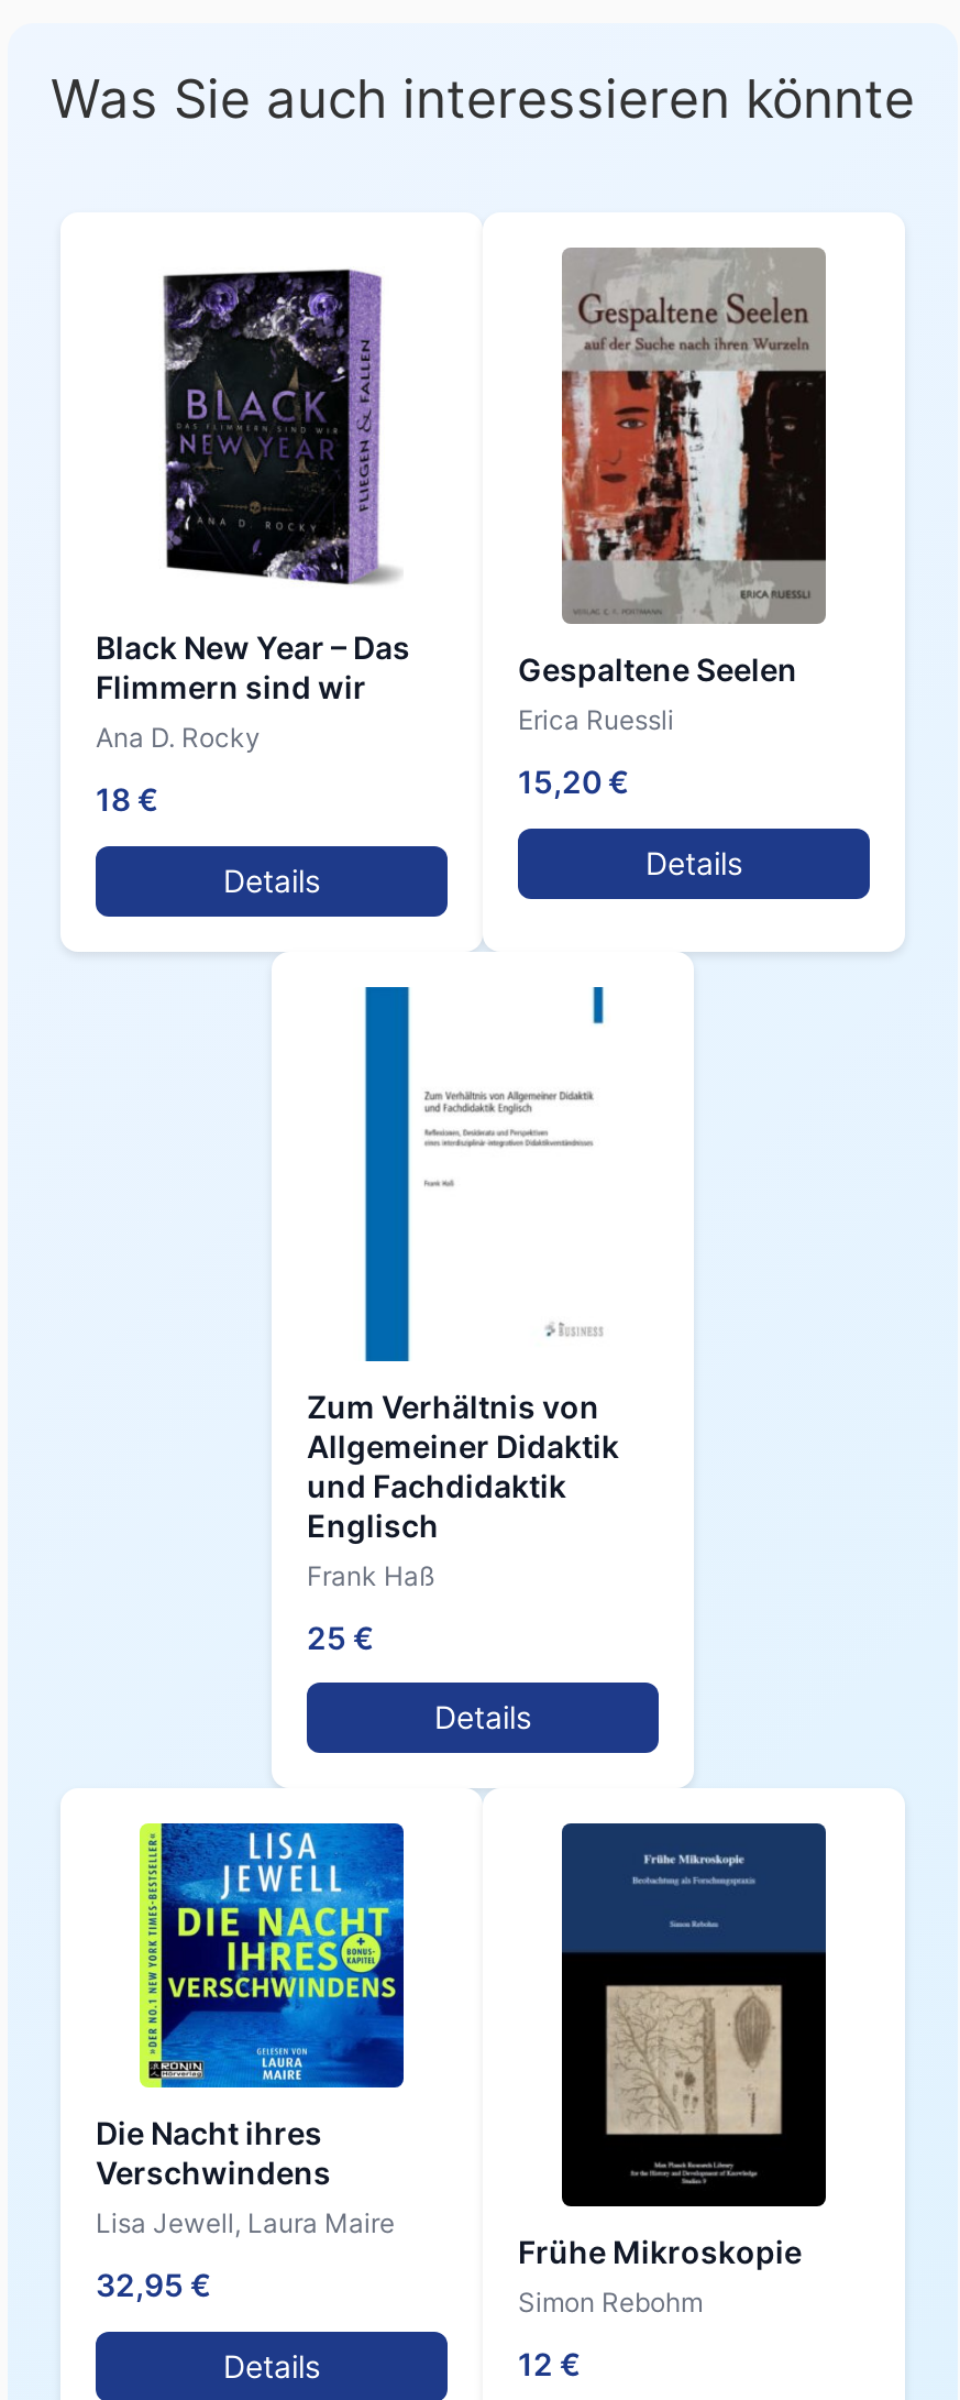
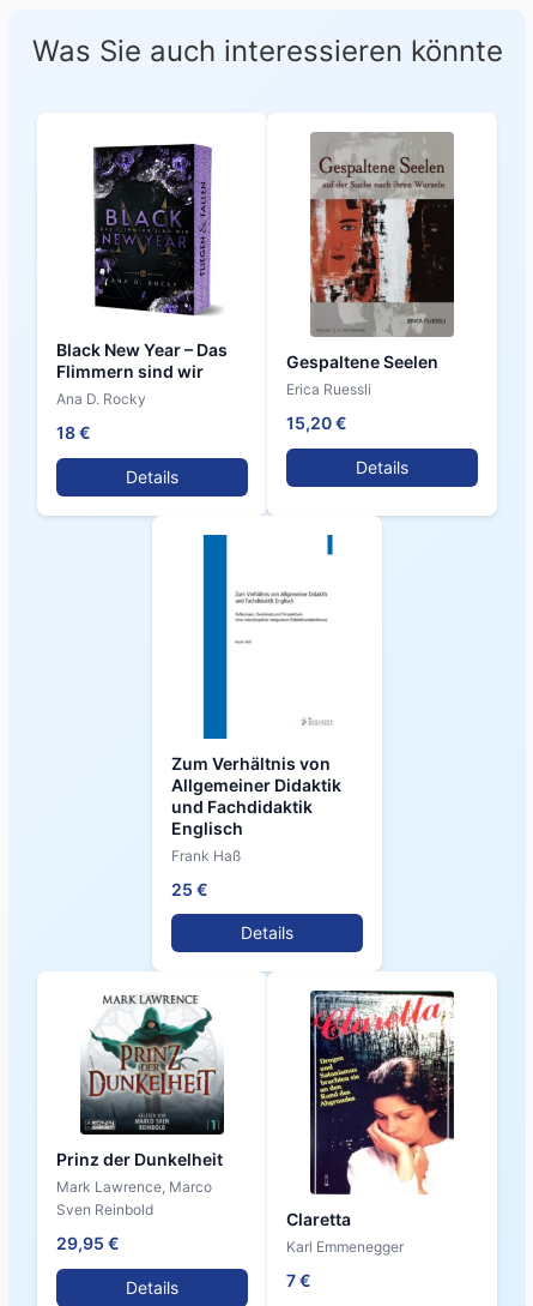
[96,1821,406,2240] [image] | Die Nacht ihres | Verschwindens | Lisa Jewell, Laura Maire -> [56,992,225,1219] [image] | Prinz der Dunkelheit | Mark Lawrence, Marco | Sven Reinbold
[518,1823,828,2319] [image] | Frühe Mikroskopie | Simon Rebohm -> [286,991,455,1256] [image] | Claretta | Karl Emmenegger
[96,2266,212,2303] 32,95 € -> [56,1233,120,1253] 29,95 €
[518,2345,582,2382] 12 € -> [286,1270,311,1290] 7 €

